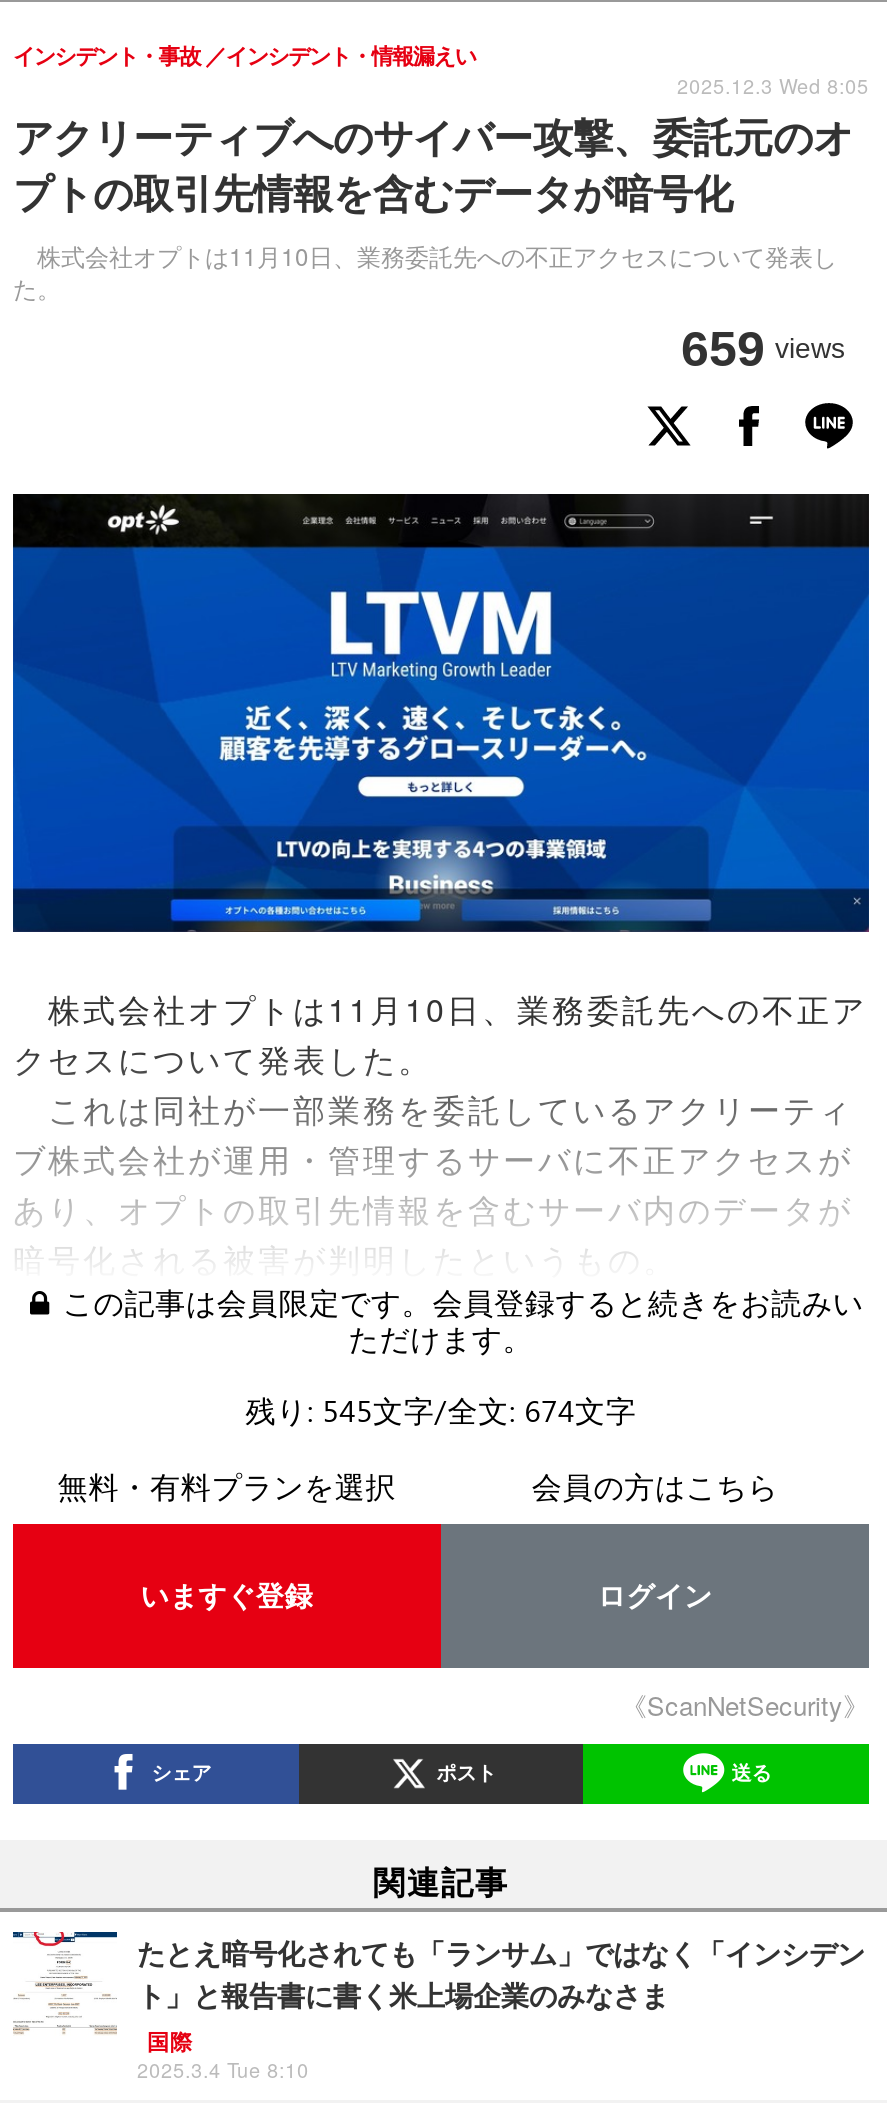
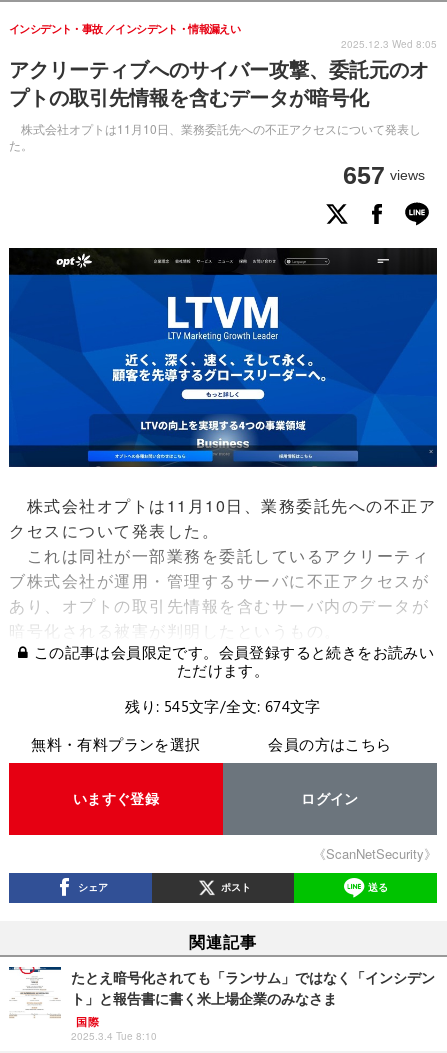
[681,320,845,376] 659 views -> [343,161,425,189] 657 views

